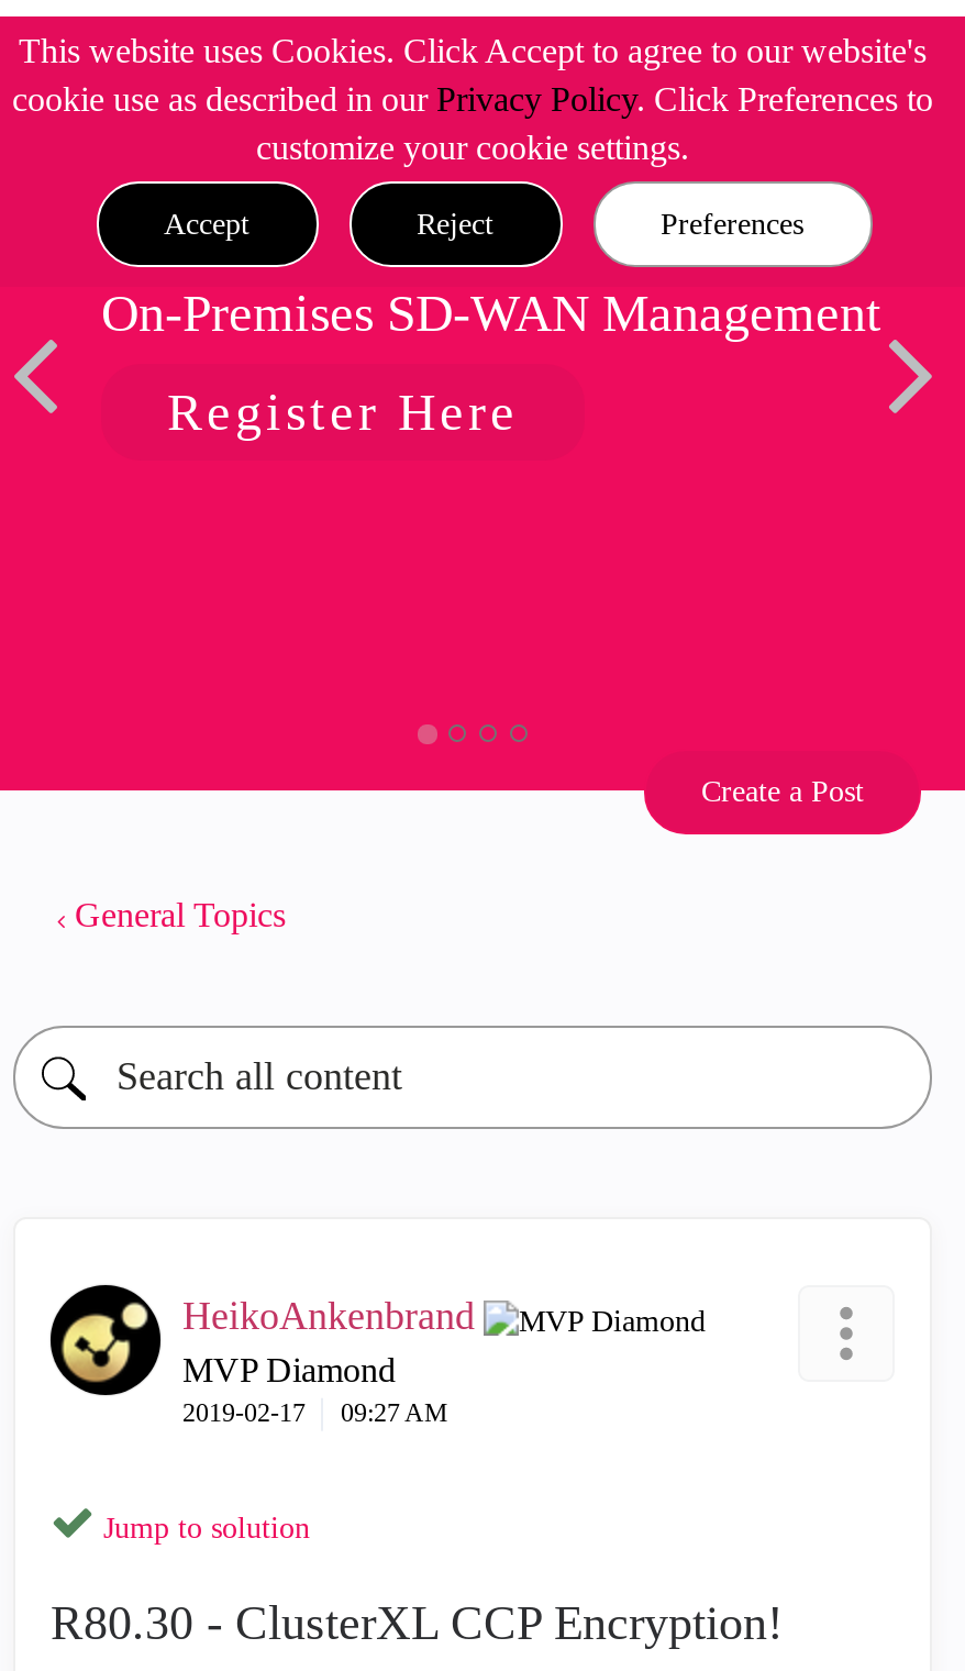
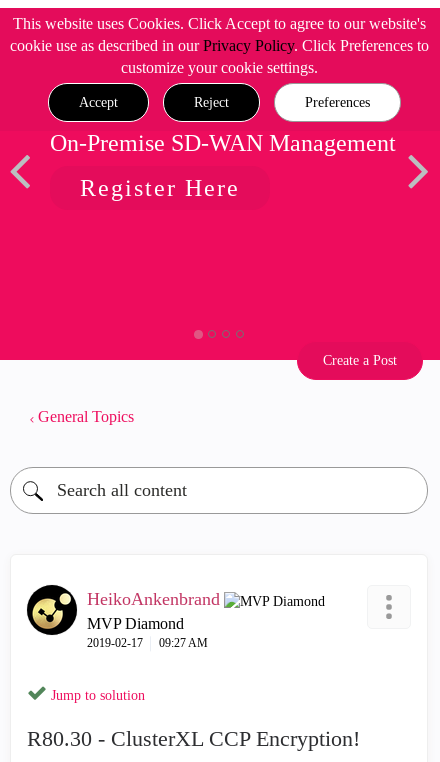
[101,285,881,342] On-Premises SD-WAN Management -> [50,130,396,156] On-Premise SD-WAN Management

